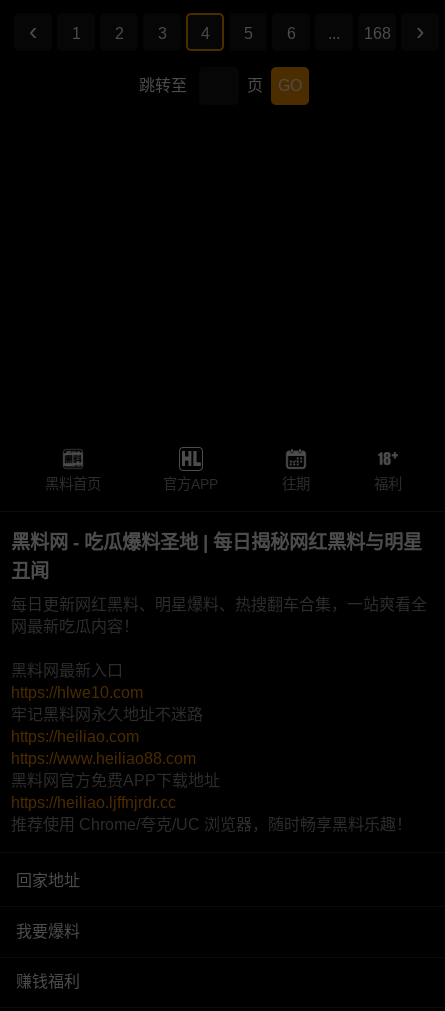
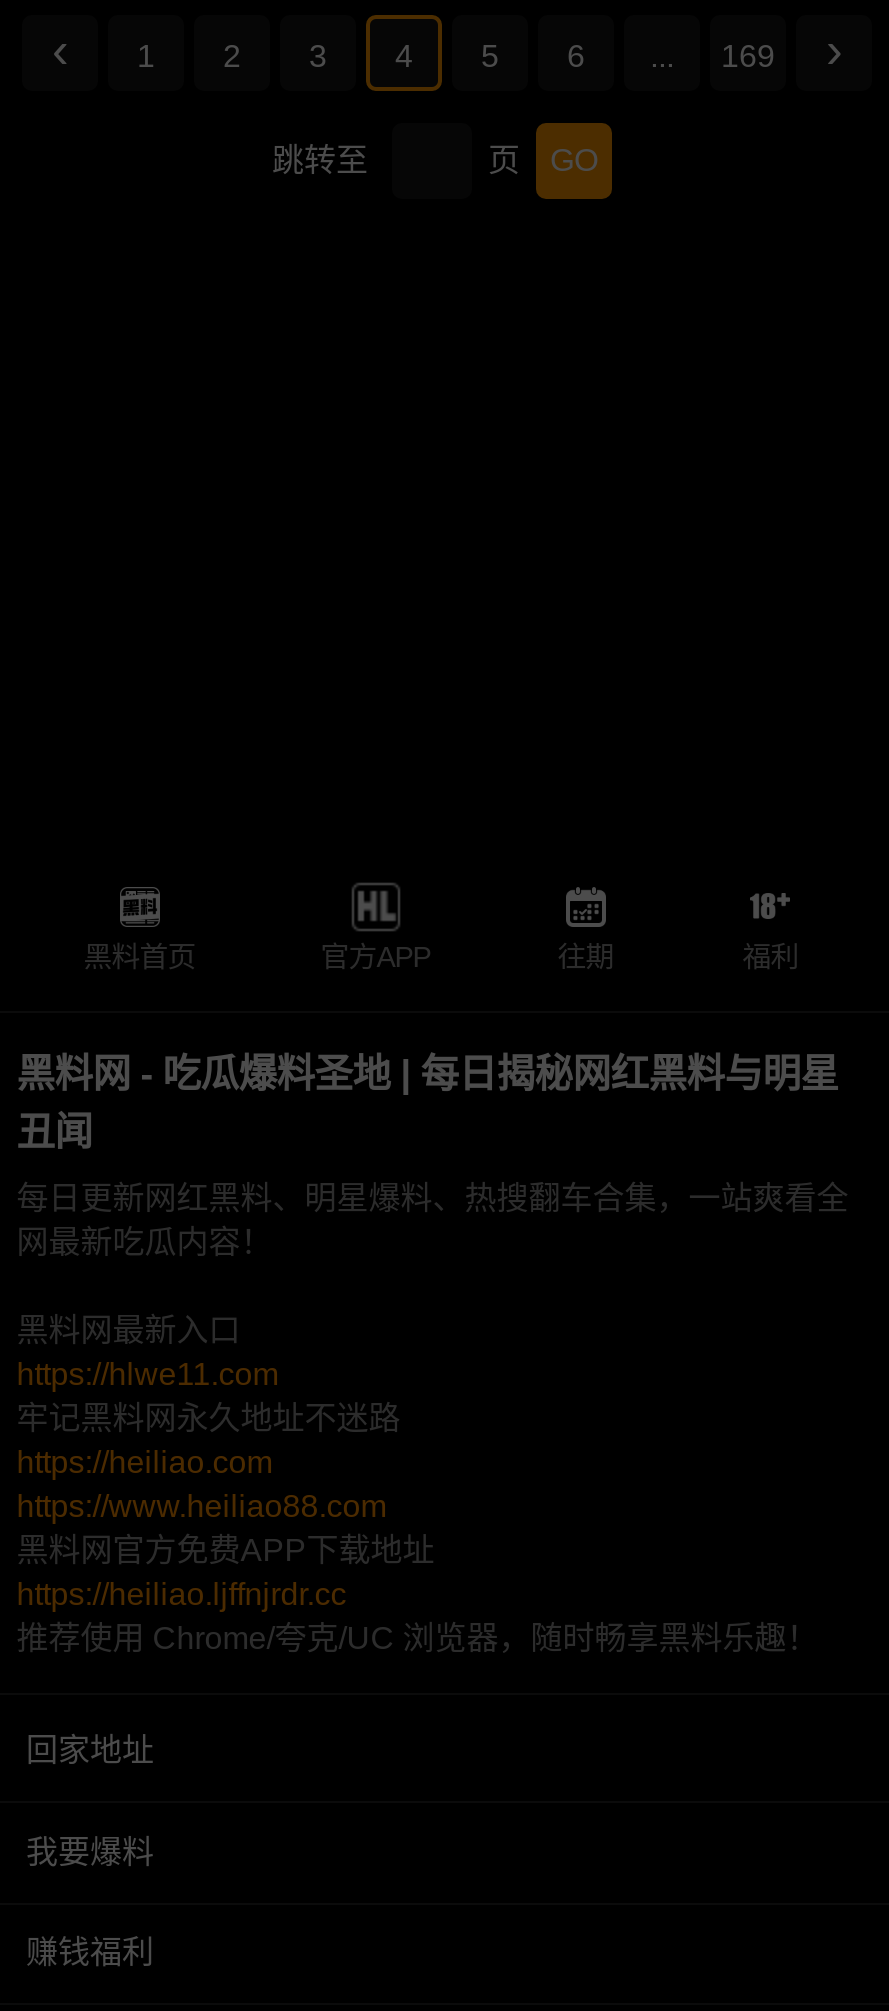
[363,25,390,42] 168 -> [721,39,775,73] 169
[11,684,143,701] https://hlwe10.com -> [16,1358,278,1392] https://hlwe11.com

